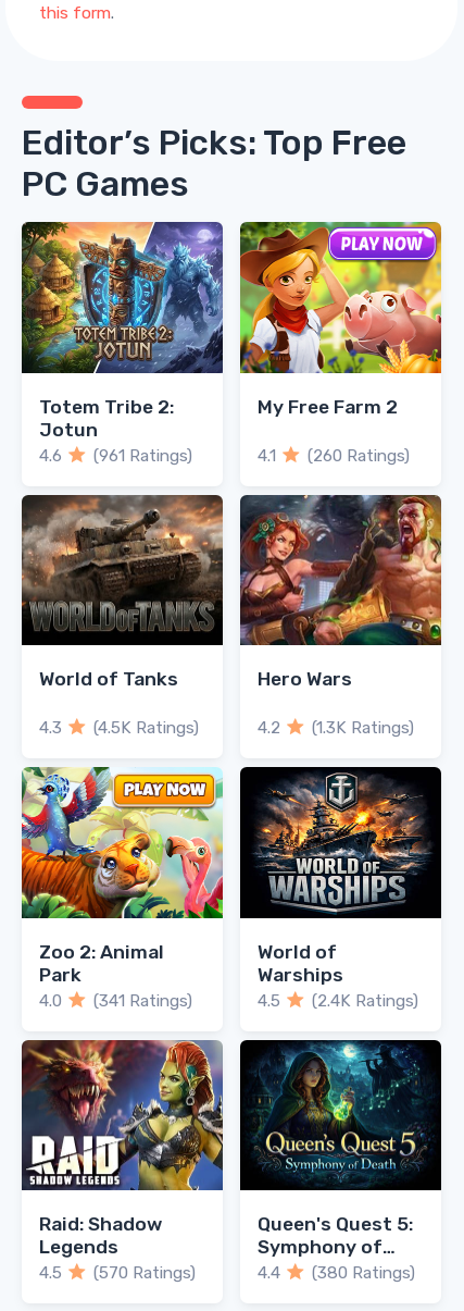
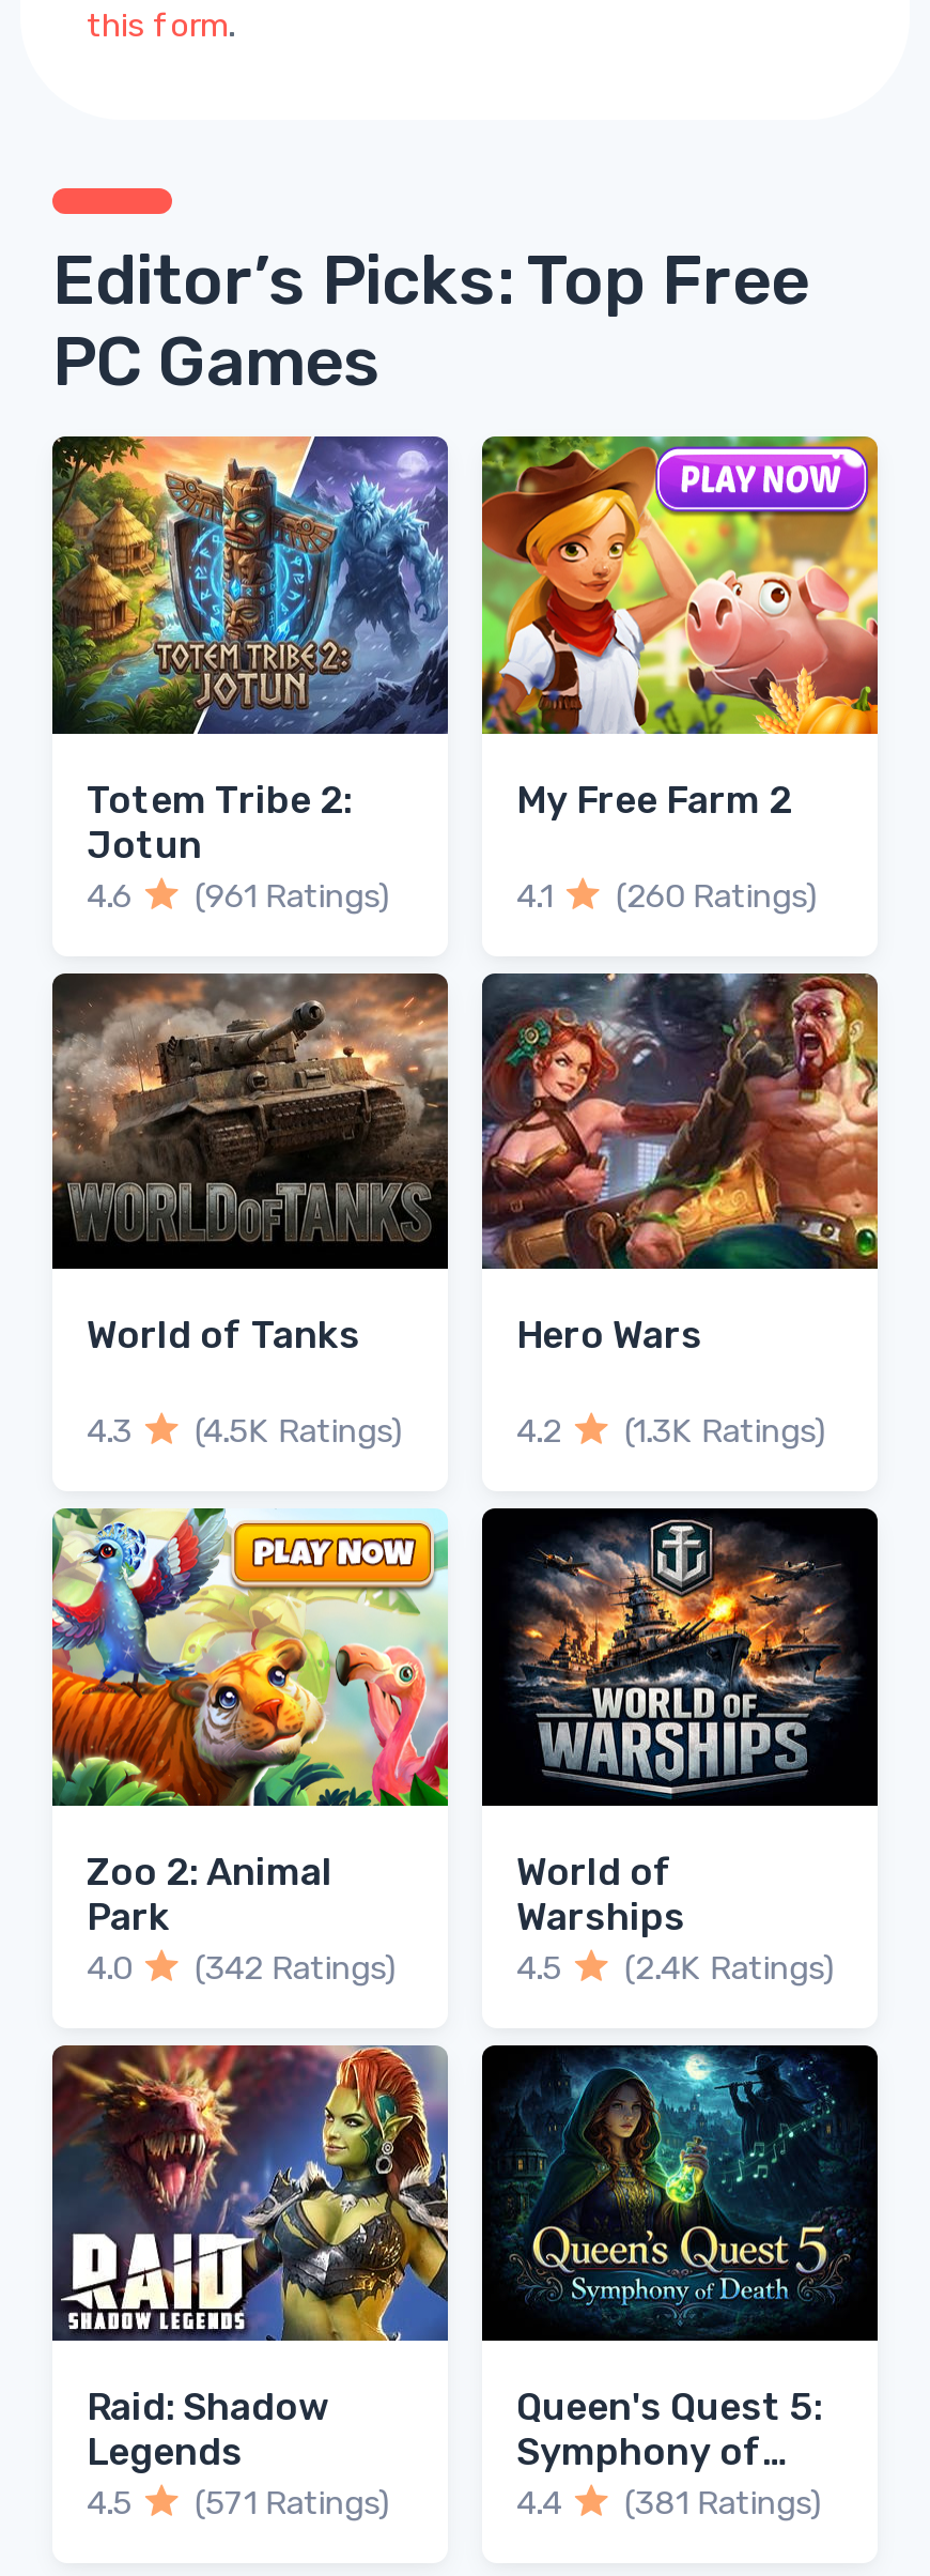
[39,991,193,1010] 4.0 (341 Ratings) -> [87,1948,395,1987] 4.0 (342 Ratings)
[39,1263,196,1283] 4.5 (570 Ratings) -> [87,2484,389,2523] 4.5 (571 Ratings)
[312,1263,416,1283] (380 Ratings) -> [624,2484,821,2523] (381 Ratings)

